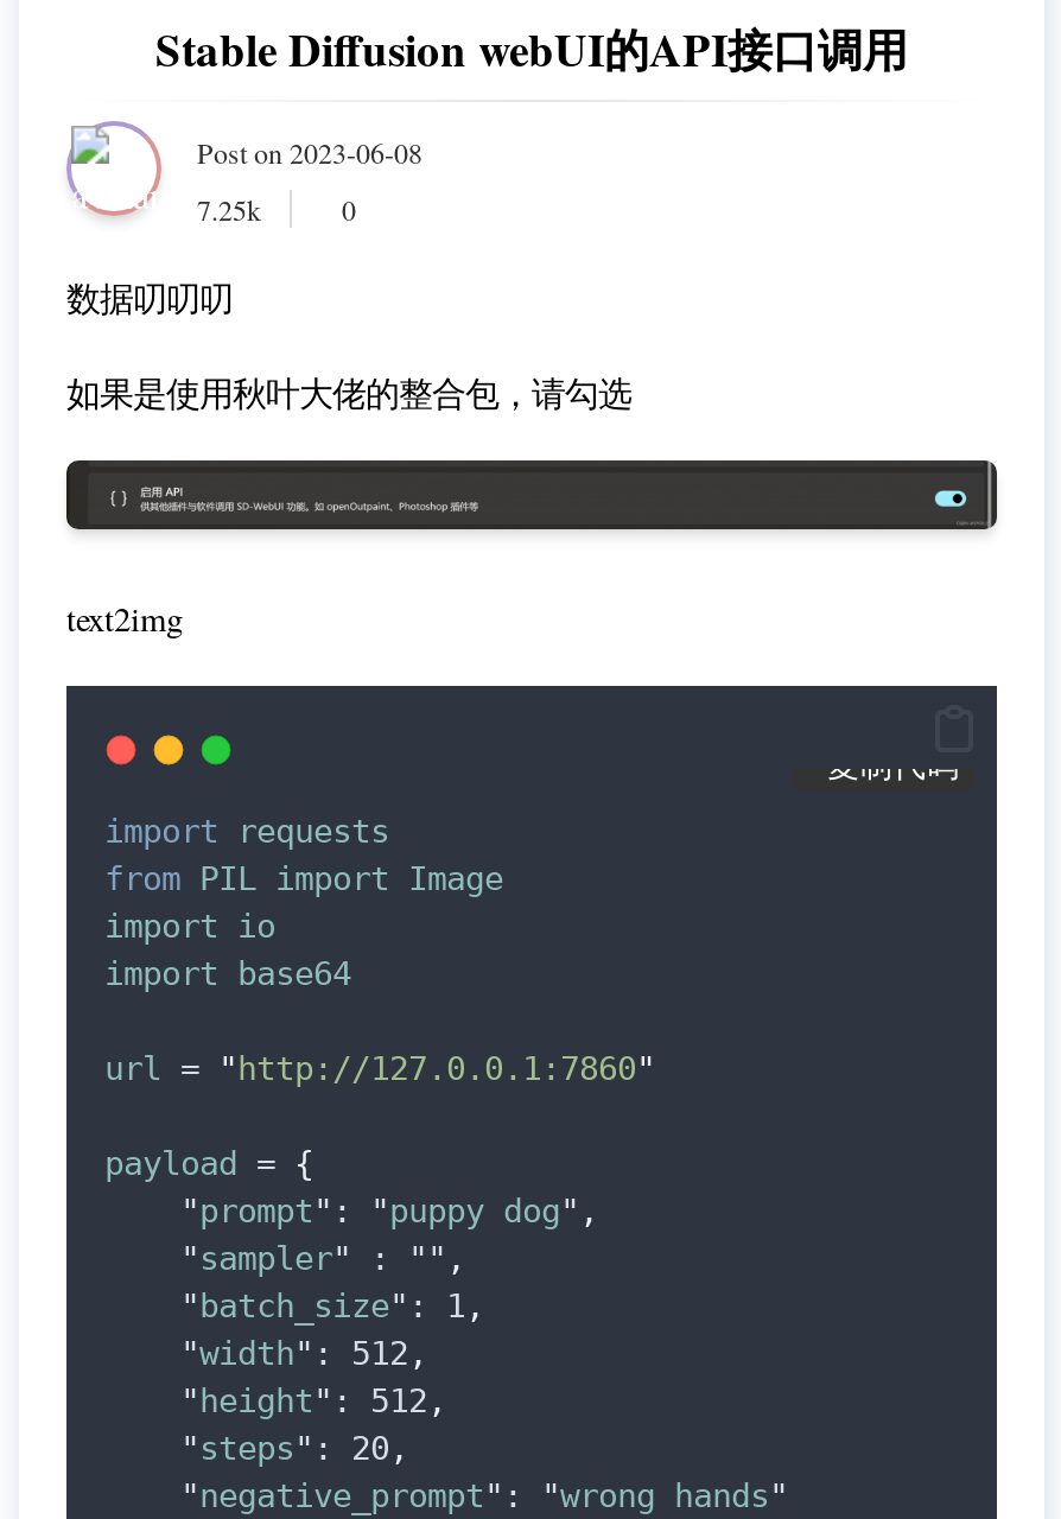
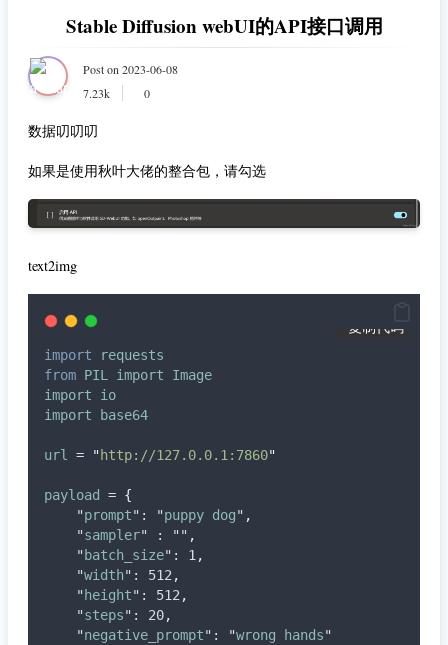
[197,190,261,228] 7.25k -> [83,85,110,101] 7.23k

